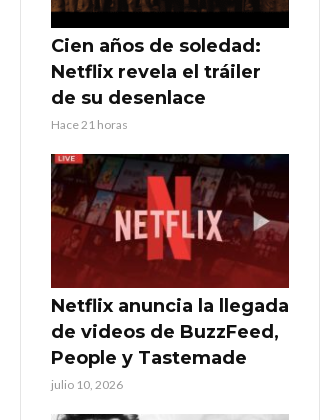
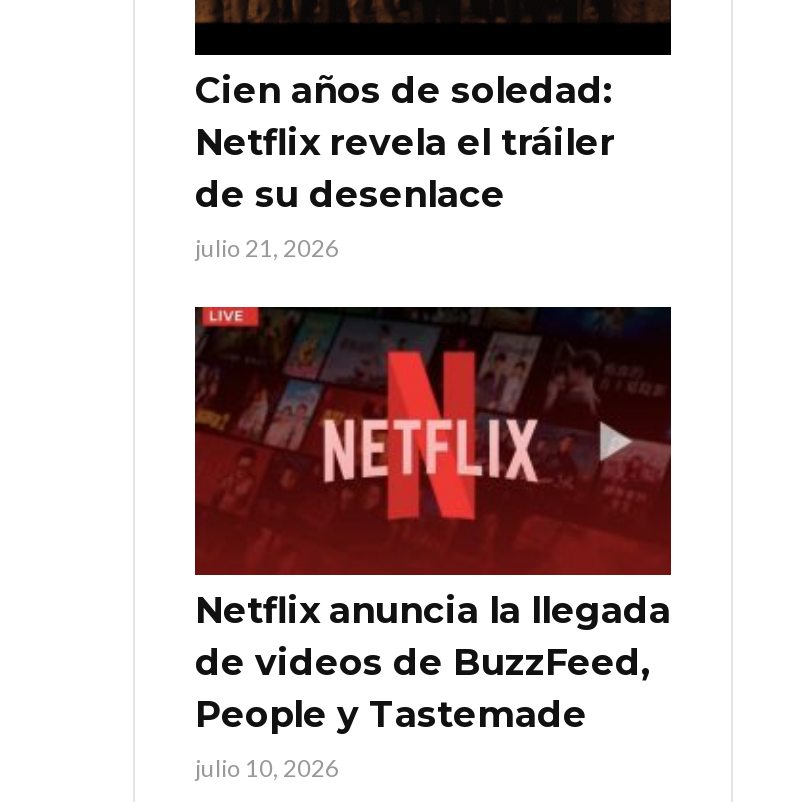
[51,117,128,132] Hace 21 horas -> [195,234,339,264] julio 21, 2026

